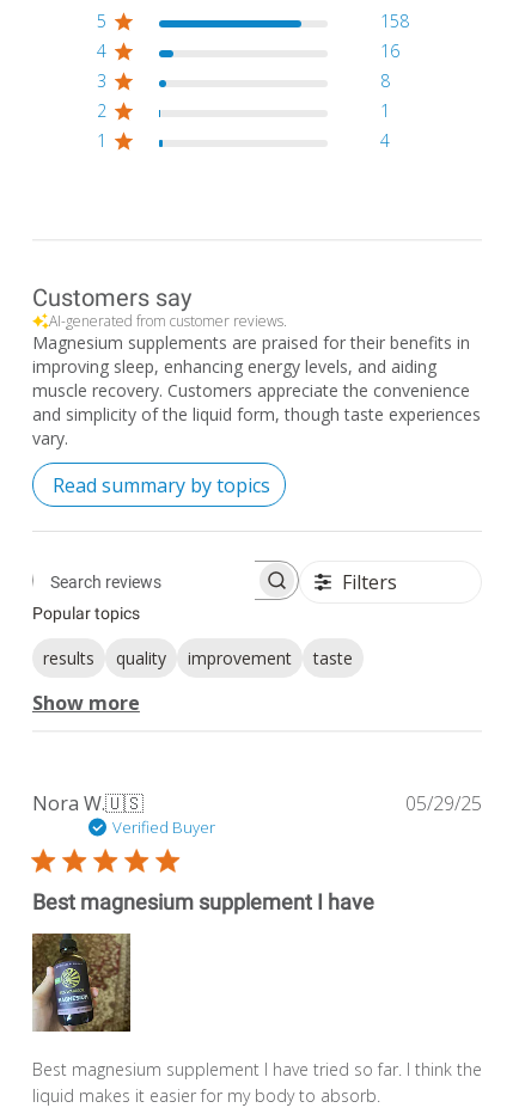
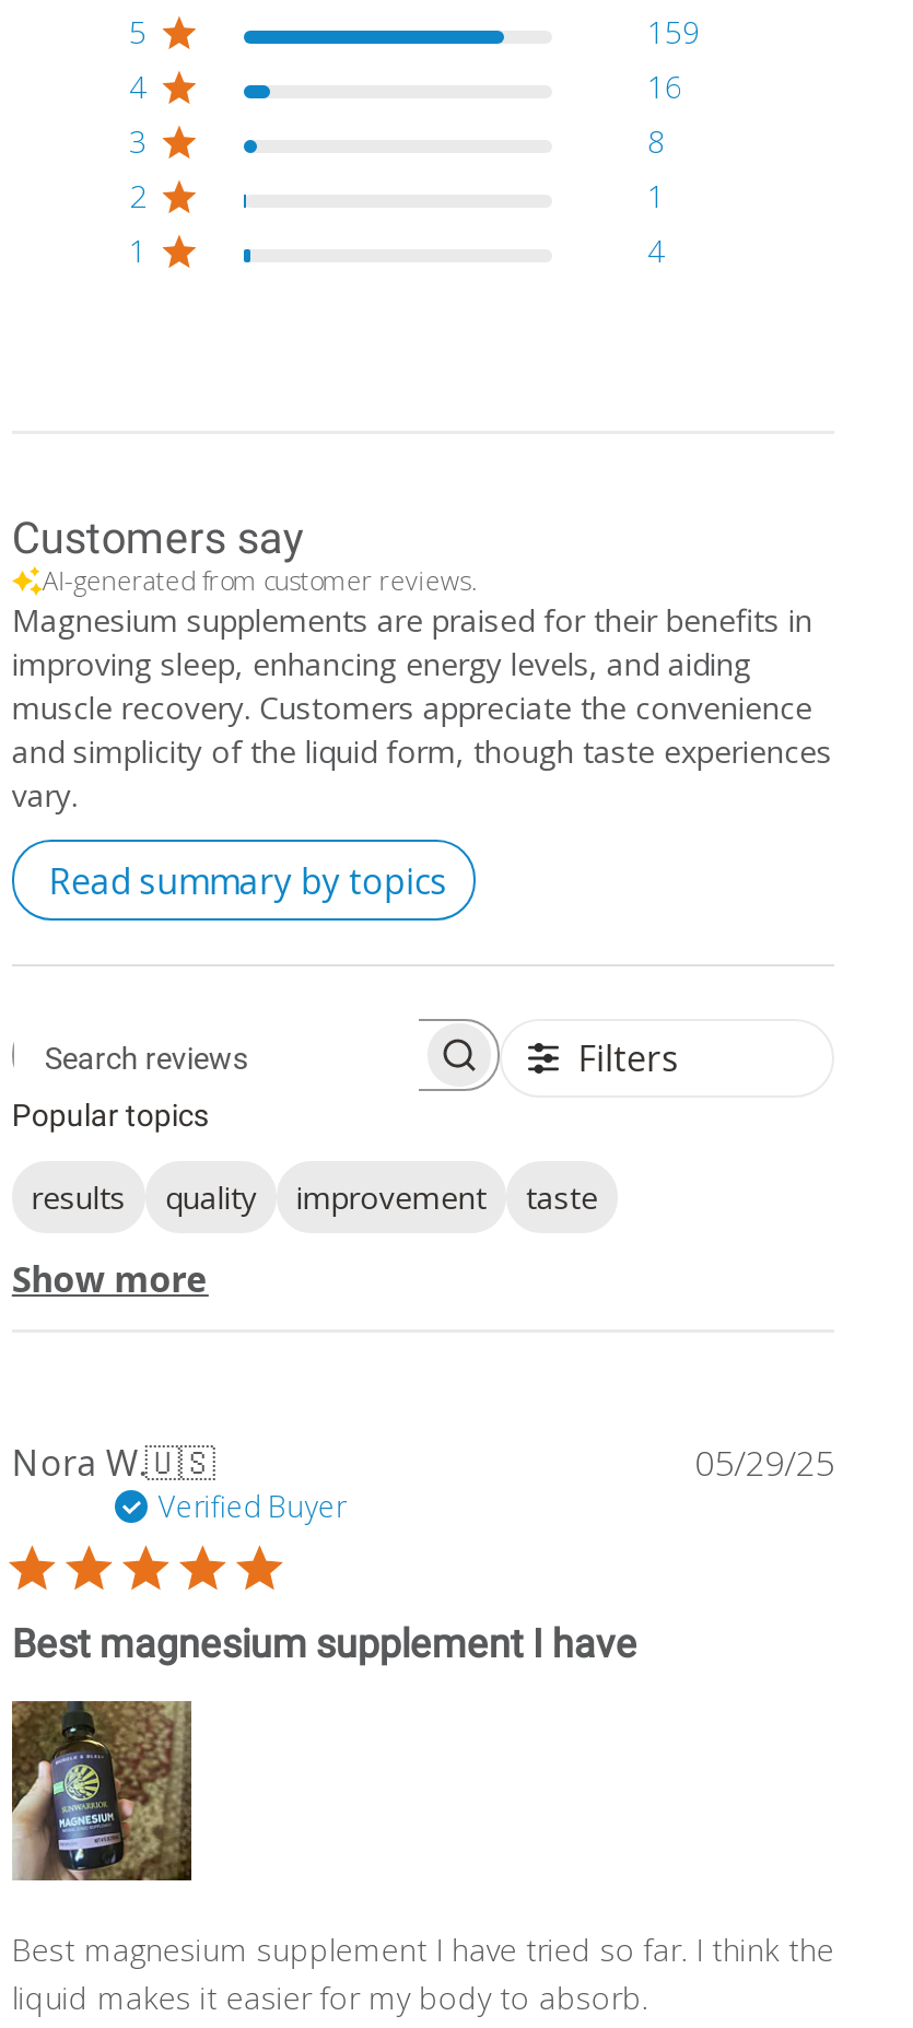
[380,10,408,33] 158 -> [647,11,700,53] 159

